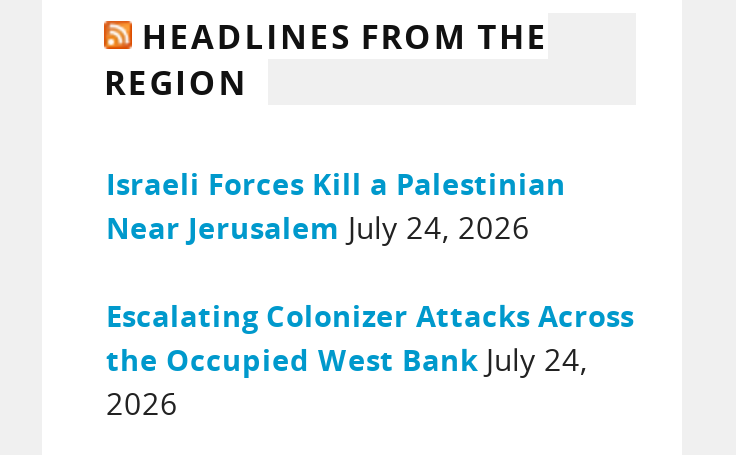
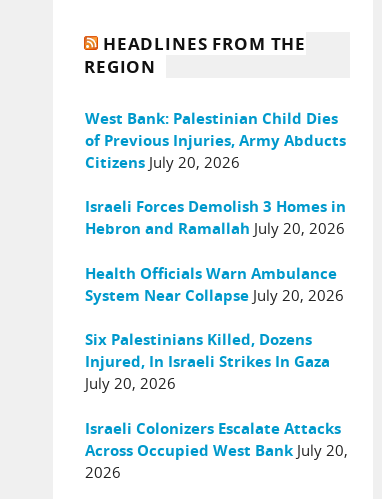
[106,164,634,379] Israeli Forces Kill a Palestinian | Near Jerusalem July 24, 2026 | Escalating Colonizer Attacks Across | the Occupied West Bank July 24, -> [85,109,348,460] West Bank: Palestinian Child Dies | of Previous Injuries, Army Abducts | Citizens July 20, 2026 | Israeli Forces Demolish 3 Homes in | Hebron and Ramallah July 20, 2026 | Health Officials Warn Ambulance | System Near Collapse July 20, 2026 | Six Palestinians Killed, Dozens | Injured, In Israeli Strikes In Gaza | July 20, 2026 | Israeli Colonizers Escalate Attacks | Across Occupied West Bank July 20,

